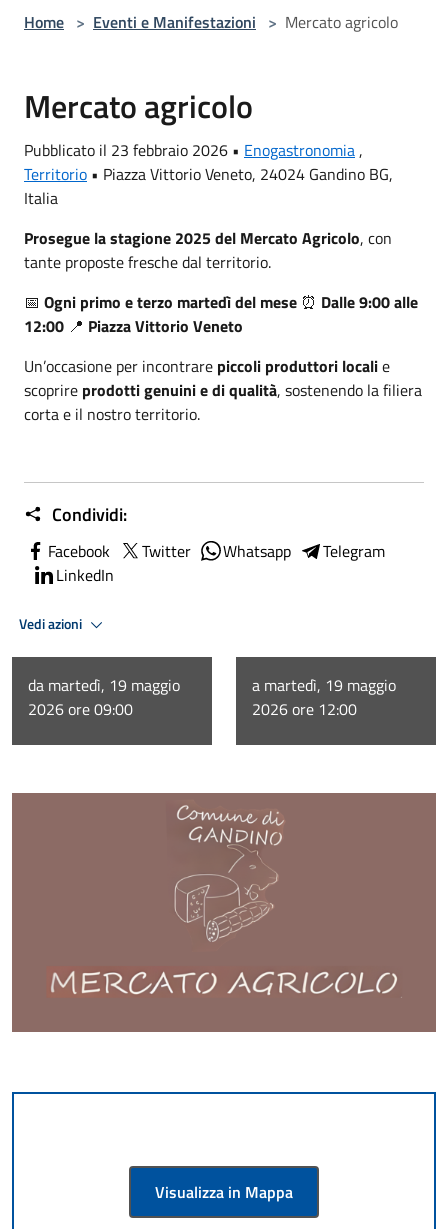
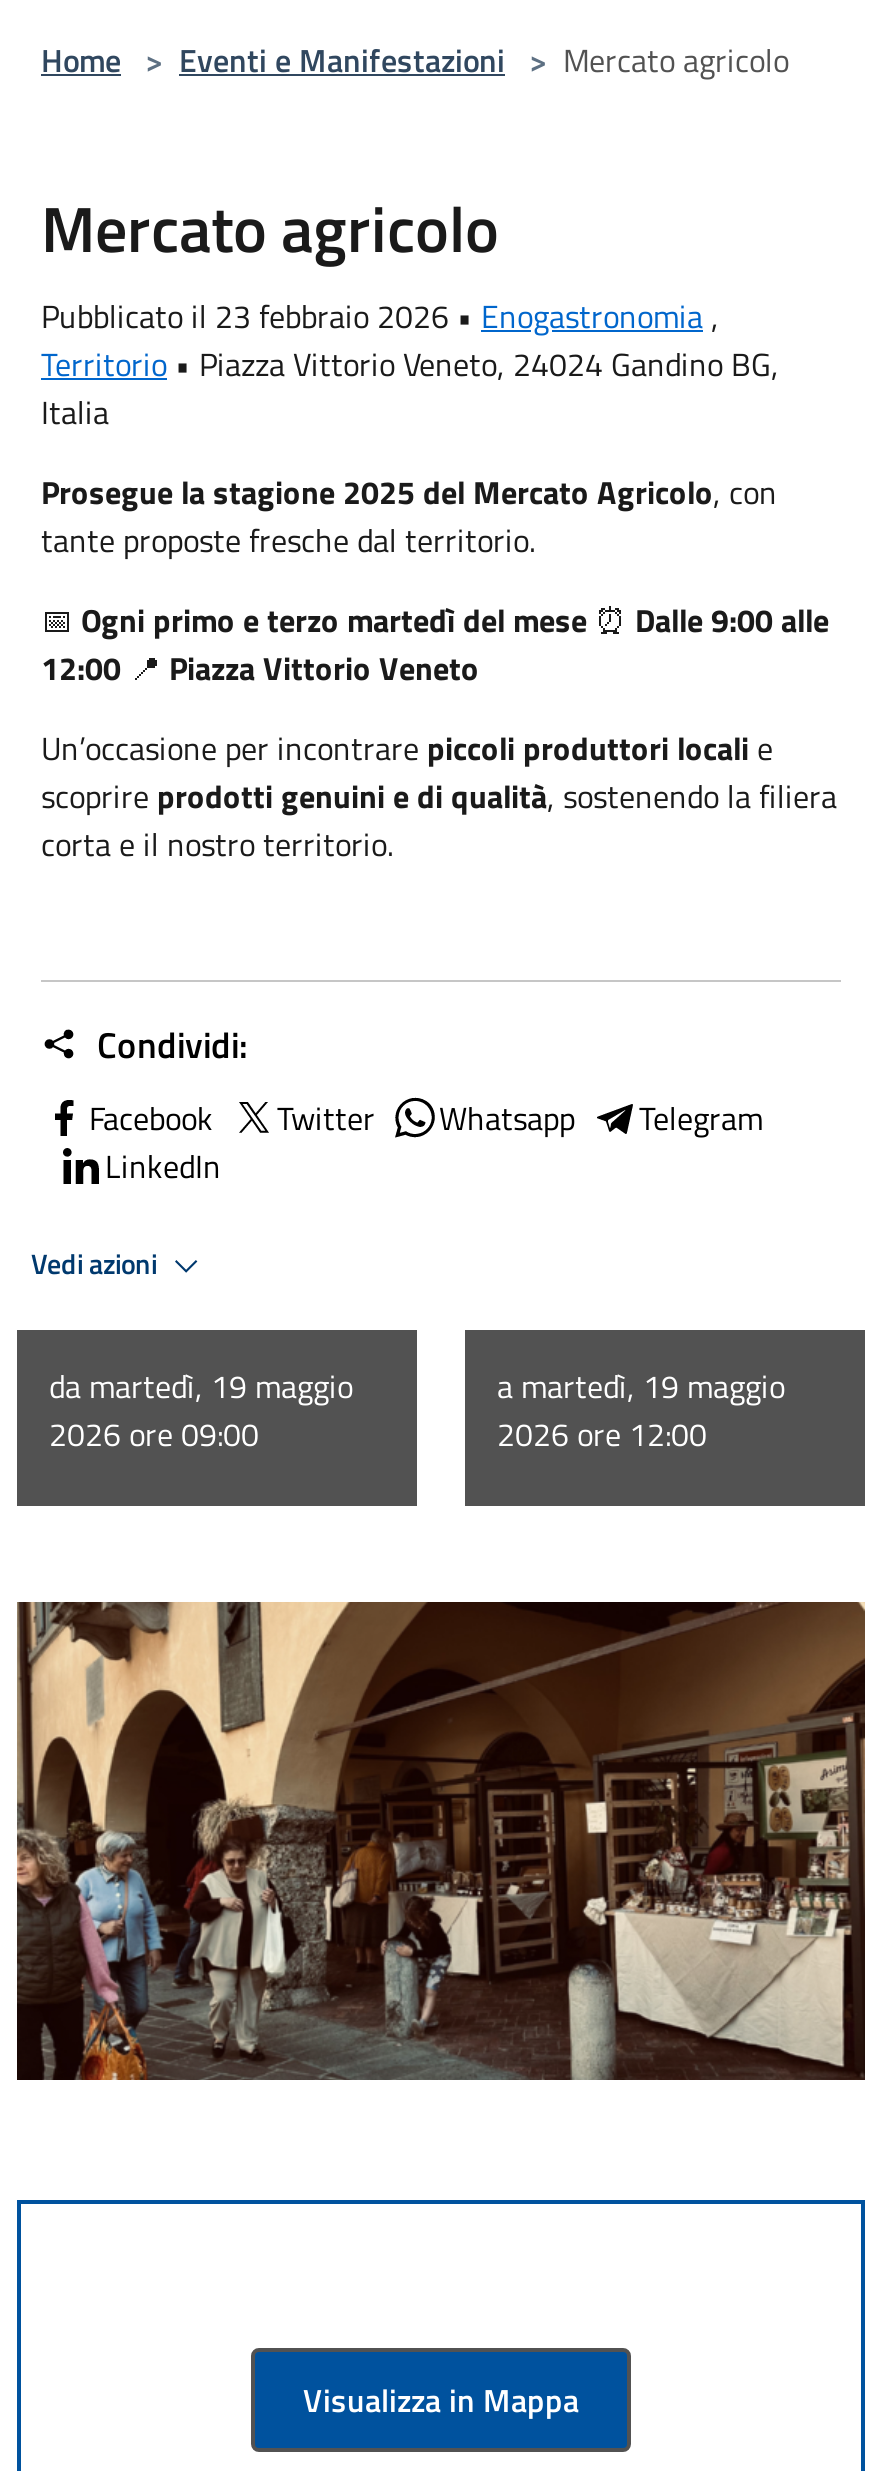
[11,792,437,1033] [image] -> [15,1600,867,2082] [image]

